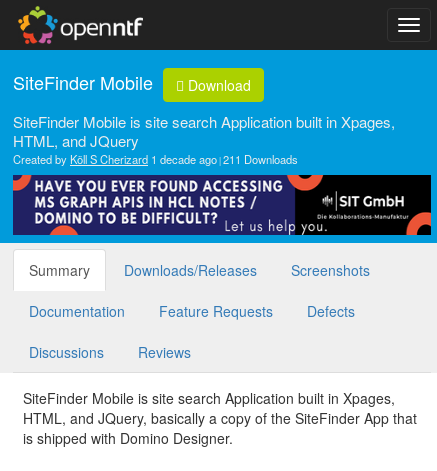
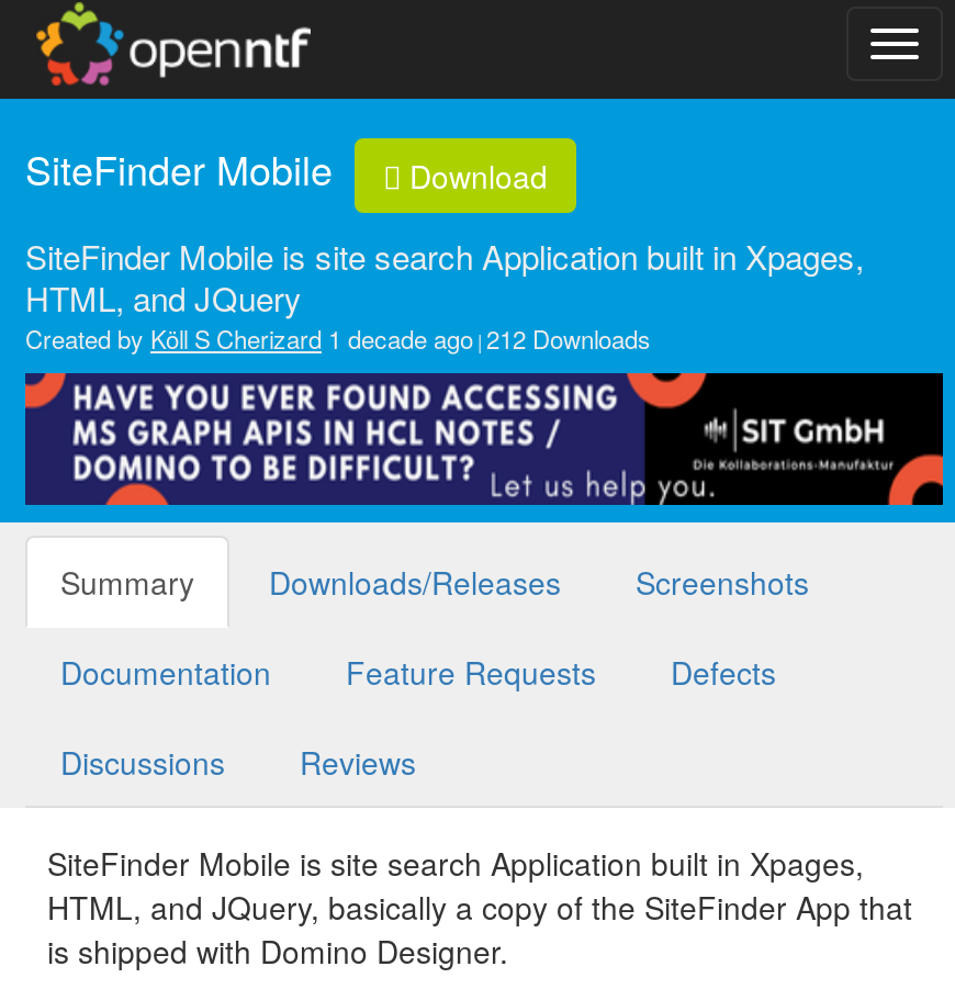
[13,151,298,167] Created by Köll S Cherizard 1 decade ago 211 Downloads -> [25,321,651,356] Created by Köll S Cherizard 1 decade ago 212 Downloads

